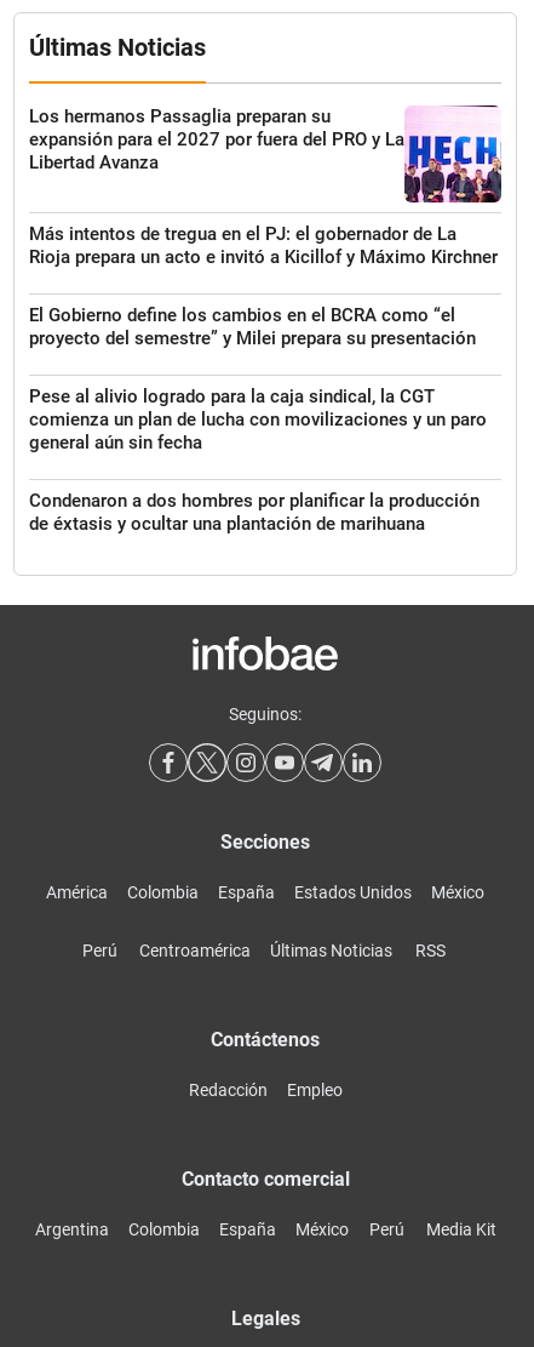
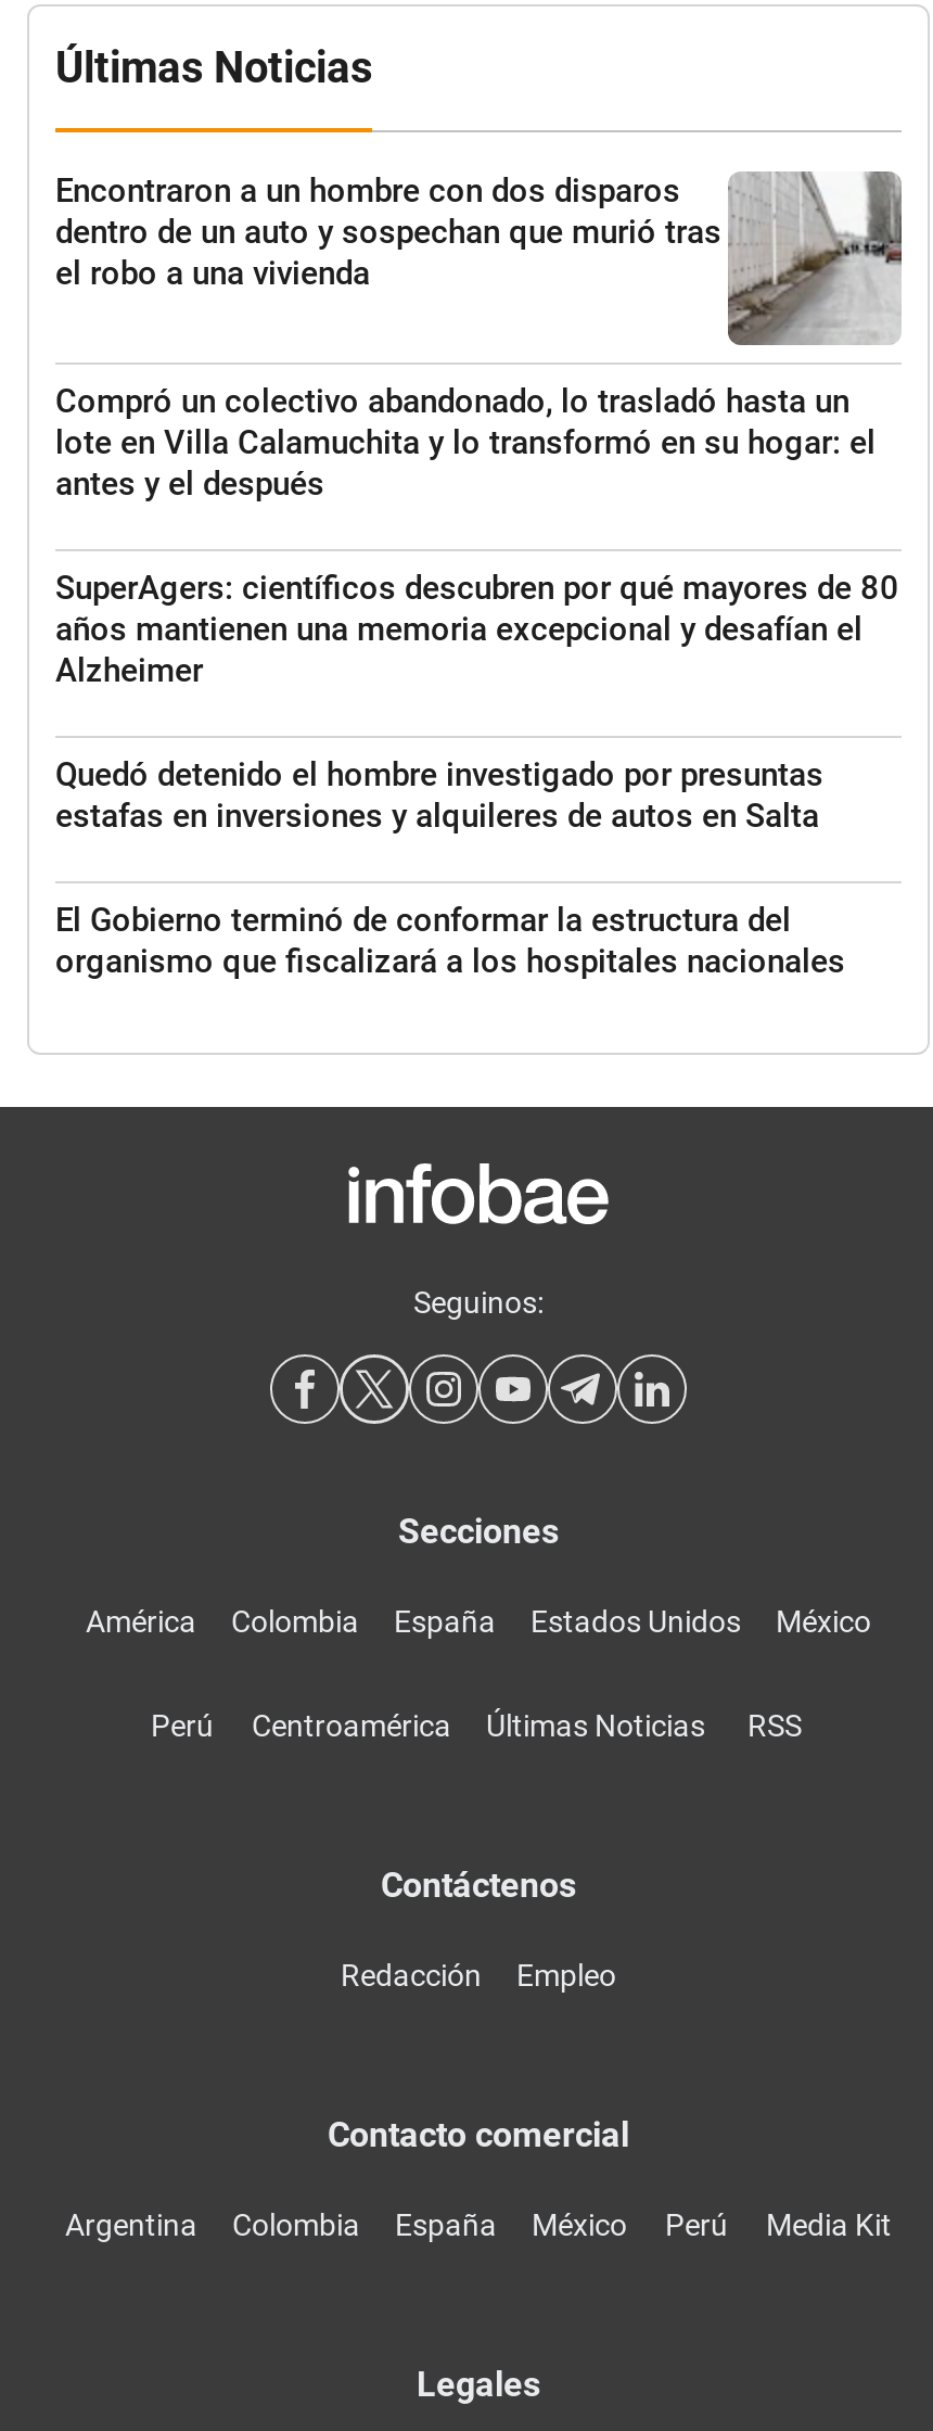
[29,104,503,204] [image] | Los hermanos Passaglia preparan su | expansión para el 2027 por fuera del PRO y La | Libertad Avanza -> [55,171,904,347] [image] | Encontraron a un hombre con dos disparos | dentro de un auto y sospechan que murió tras | el robo a una vivienda
[29,223,498,268] Más intentos de tregua en el PJ: el gobernador de La | Rioja prepara un acto e invitó a Kicillof y Máximo Kirchner -> [55,381,876,503] Compró un colectivo abandonado, lo trasladó hasta un | lote en Villa Calamuchita y lo transformó en su hogar: el | antes y el después
[29,304,476,349] El Gobierno define los cambios en el BCRA como “el | proyecto del semestre” y Milei prepara su presentación -> [55,568,899,690] SuperAgers: científicos descubren por qué mayores de 80 | años mantienen una memoria excepcional y desafían el | Alzheimer
[29,385,487,453] Pese al alivio logrado para la caja sindical, la CGT | comienza un plan de lucha con movilizaciones y un paro | general aún sin fecha -> [55,755,823,835] Quedó detenido el hombre investigado por presuntas | estafas en inversiones y alquileres de autos en Salta
[29,489,480,534] Condenaron a dos hombres por planificar la producción | de éxtasis y ocultar una plantación de marihuana -> [55,900,845,980] El Gobierno terminó de conformar la estructura del | organismo que fiscalizará a los hospitales nacionales

